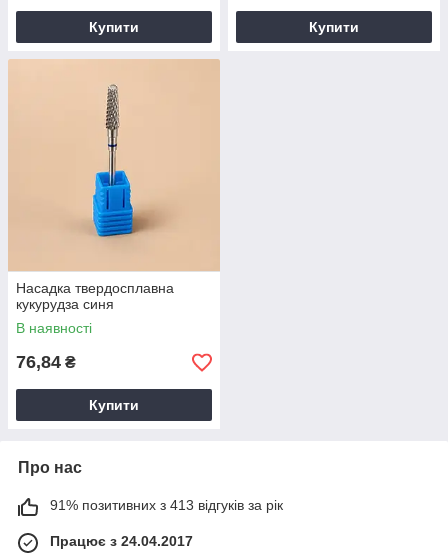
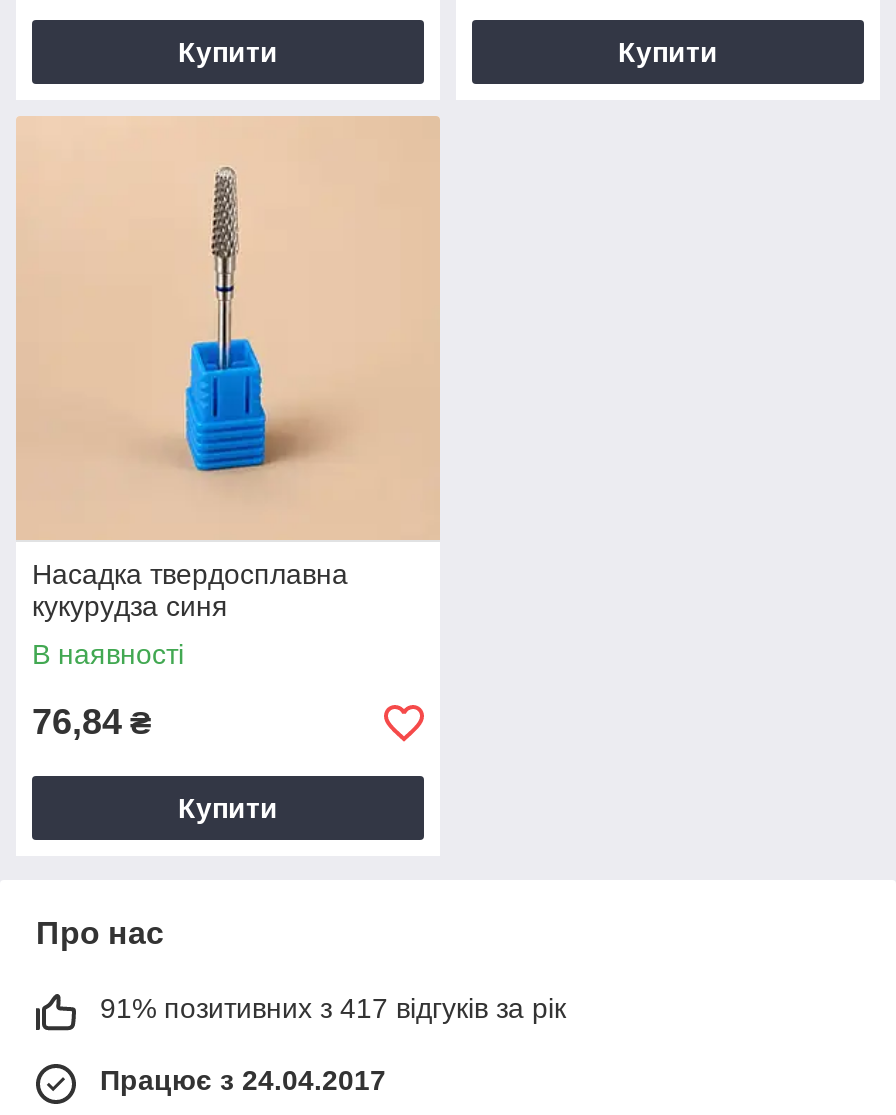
[50,497,283,513] 91% позитивних з 413 відгуків за рік -> [100,993,566,1025] 91% позитивних з 417 відгуків за рік

